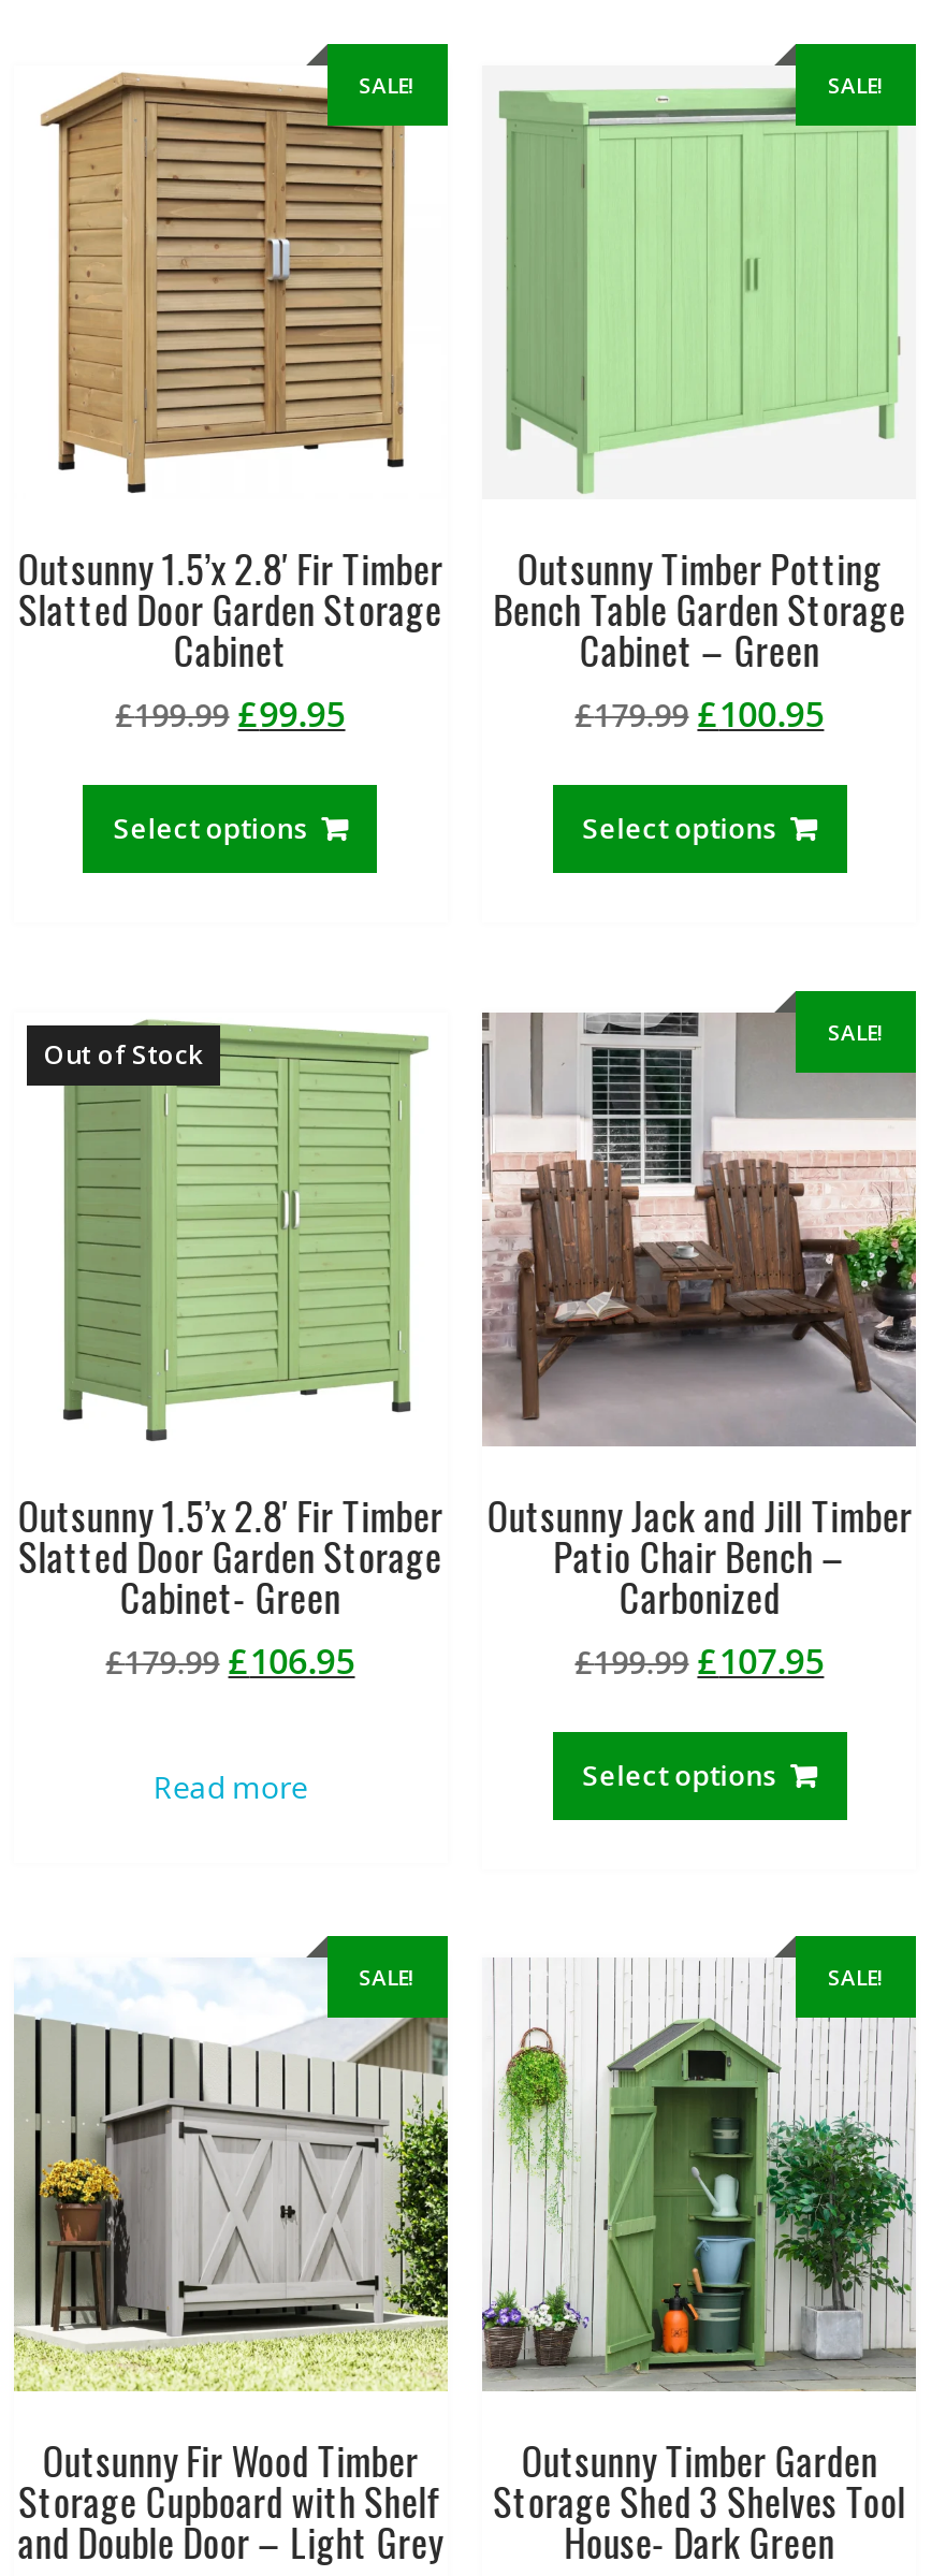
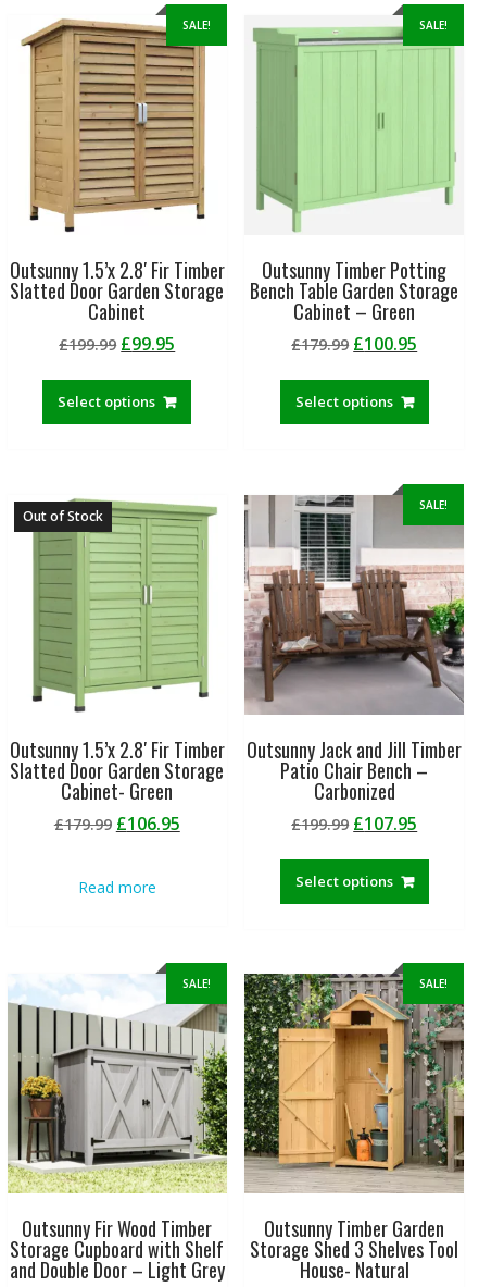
[482,1958,916,2389] [image] -> [243,973,465,1191] [image]
[564,2514,835,2570] House- Dark Green -> [299,1255,409,1284] House- Natural

